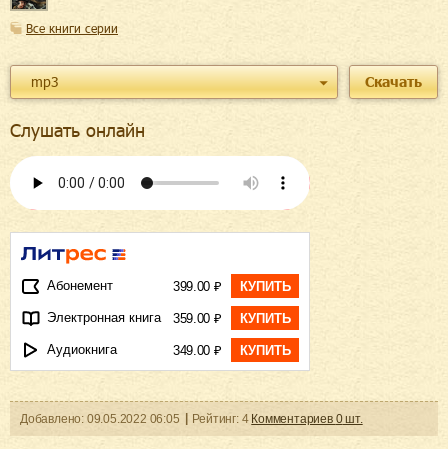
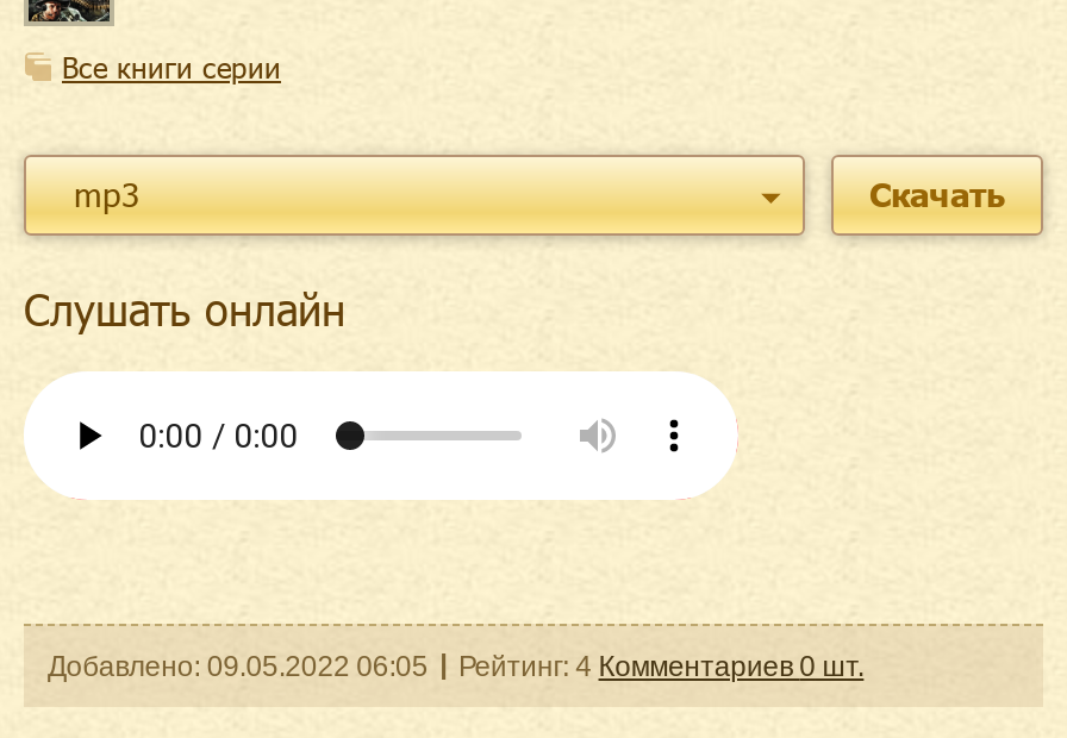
[11,233,309,358] [image] | Абонемент | 399.00 ₽ | КУПИТЬ | Электронная книга | 359.00 ₽ | КУПИТЬ | Аудиокнига | 349.00 ₽ | КУПИТЬ -> none

